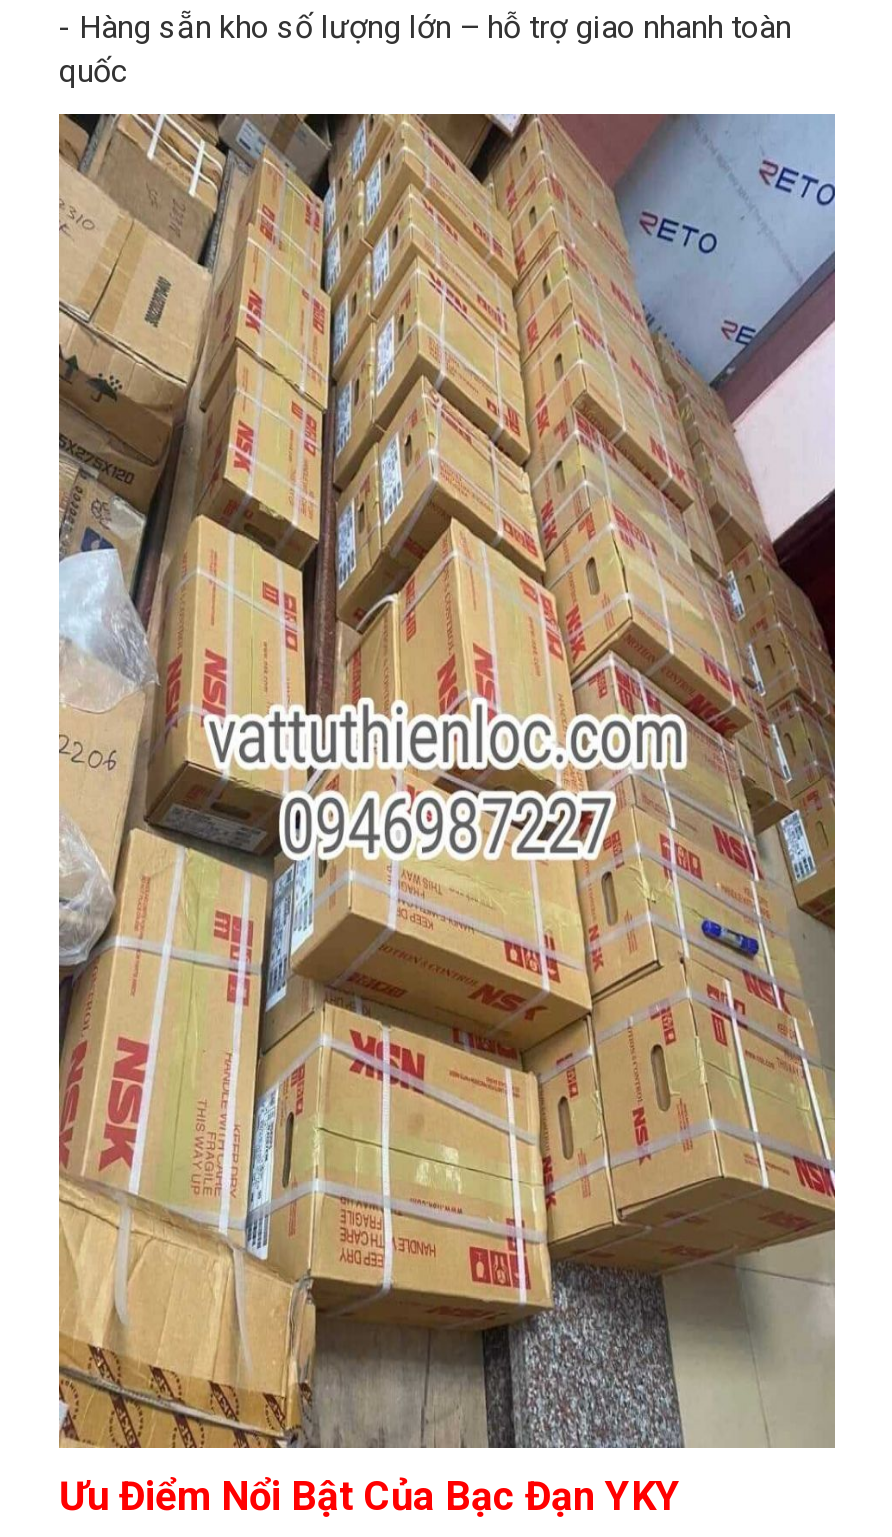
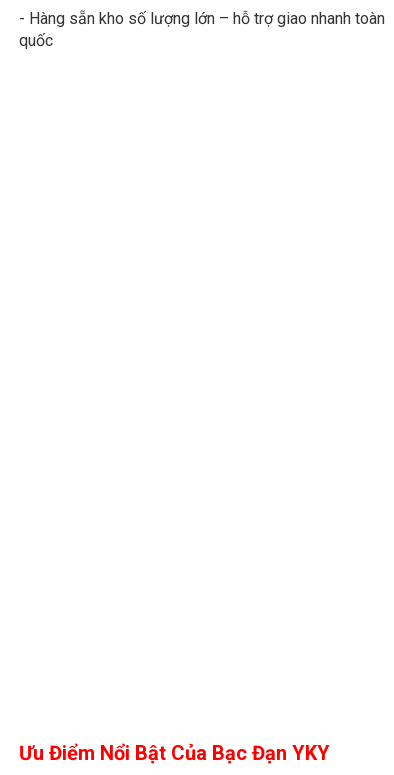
[57,112,837,1450] [image] -> none

